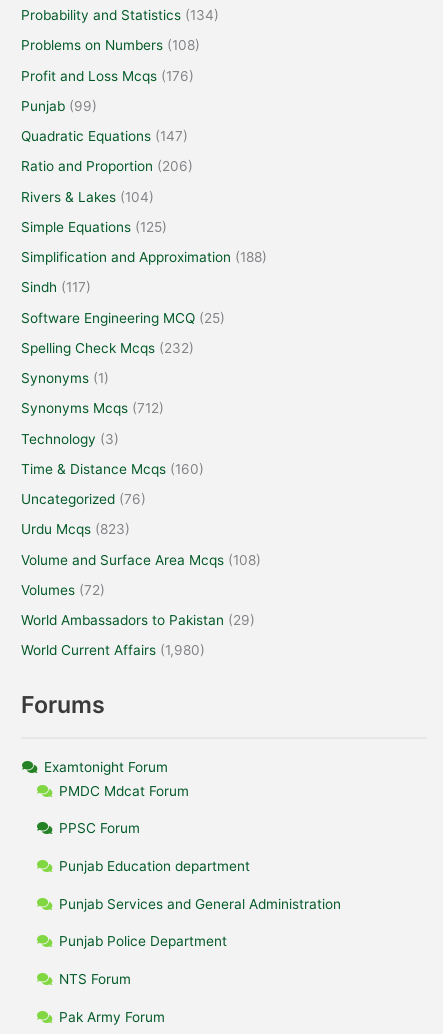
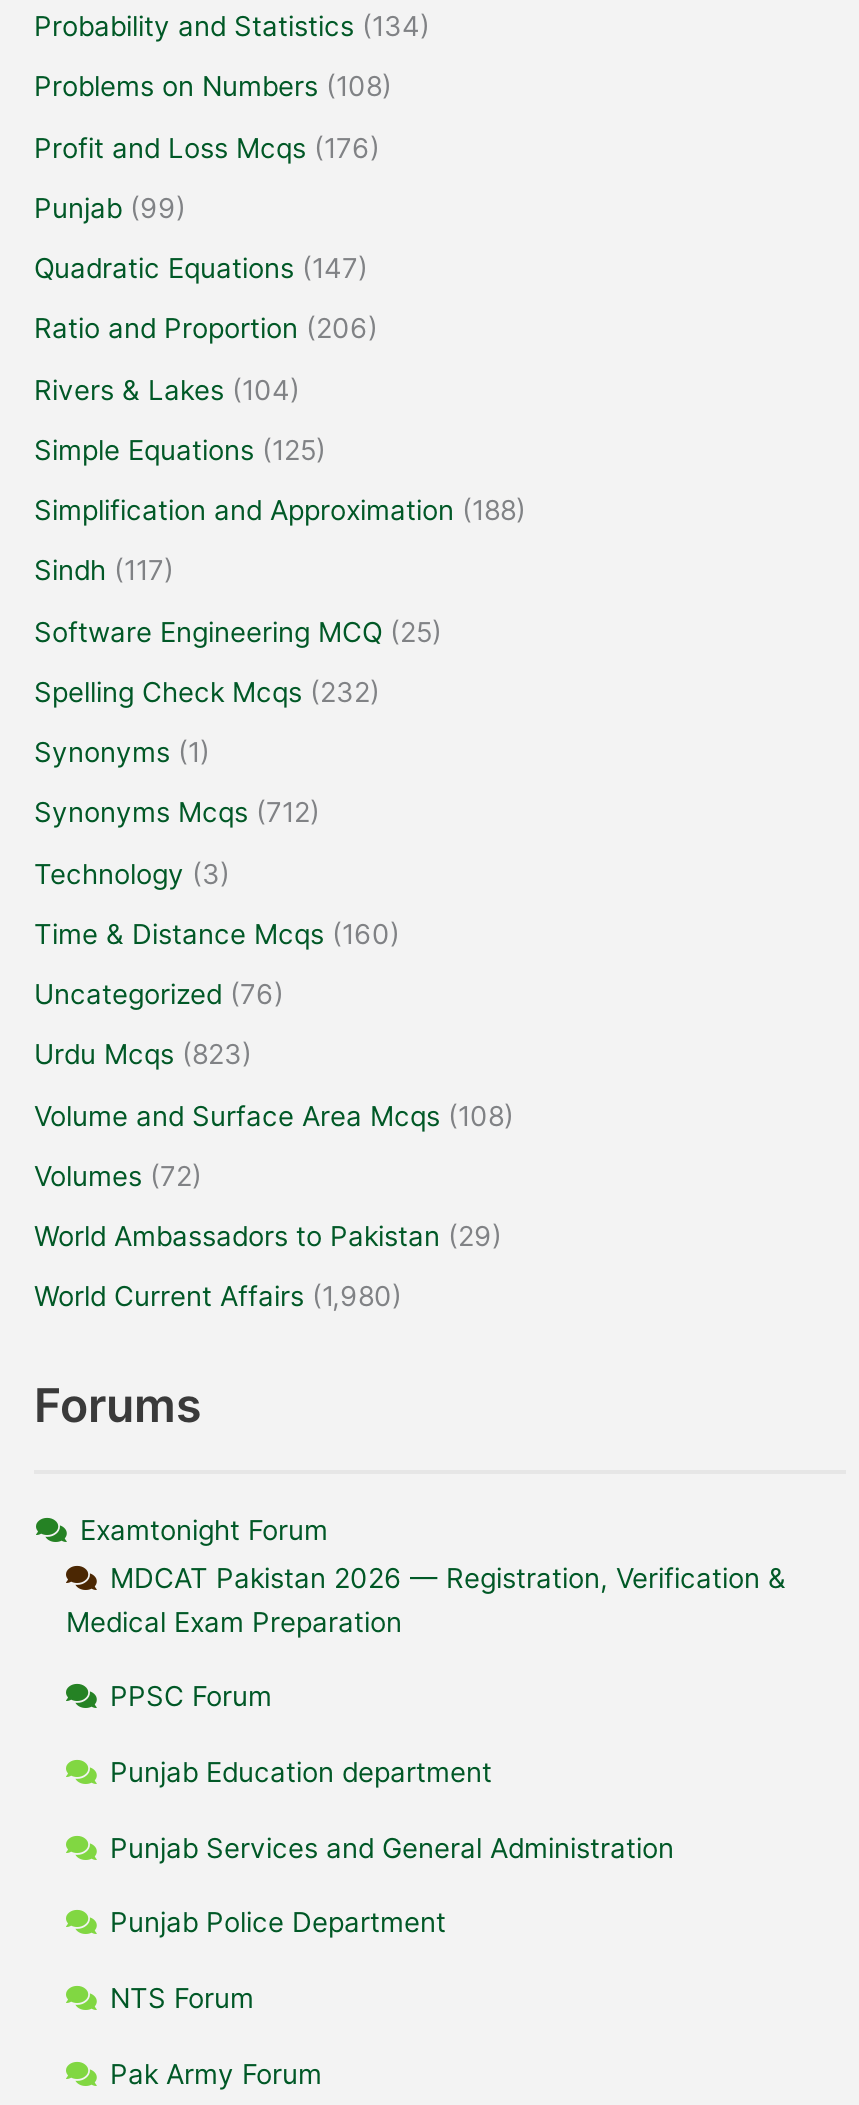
[59,782,189,798] PMDC Mdcat Forum -> [66,1561,786,1637] MDCAT Pakistan 2026 — Registration, Verification & | Medical Exam Preparation

